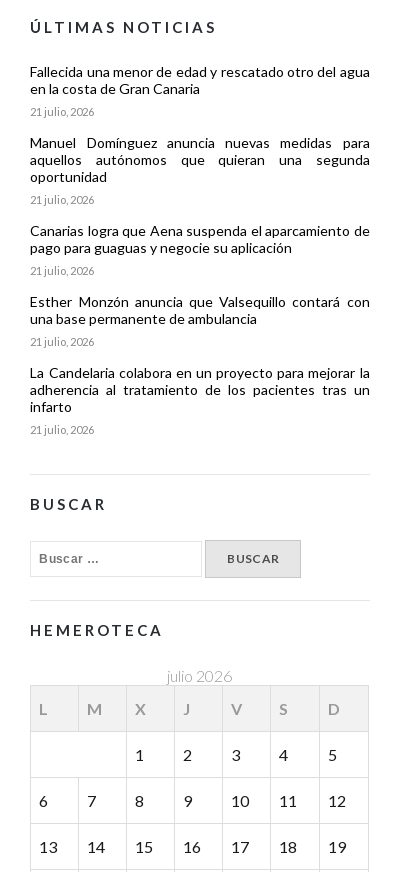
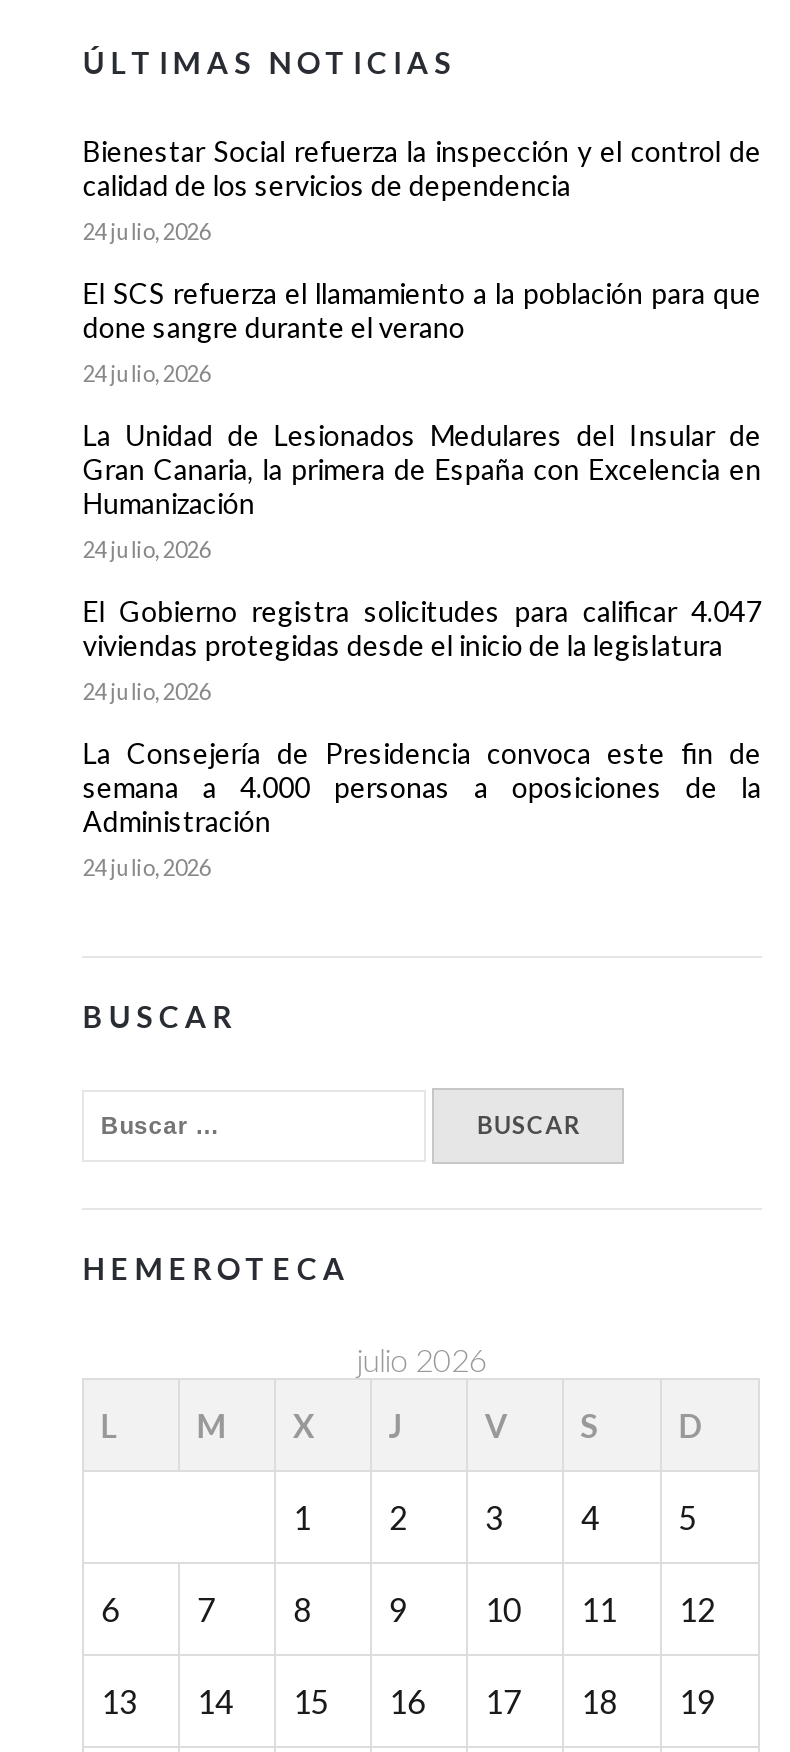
[30,63,370,97] Fallecida una menor de edad y rescatado otro del agua | en la costa de Gran Canaria -> [83,135,761,203] Bienestar Social refuerza la inspección y el control de | calidad de los servicios de dependencia
[30,105,94,118] 21 julio, 2026 -> [83,219,211,245] 24 julio, 2026
[30,134,370,185] Manuel Domínguez anuncia nuevas medidas para | aquellos autónomos que quieran una segunda | oportunidad -> [83,277,761,345] El SCS refuerza el llamamiento a la población para que | done sangre durante el verano
[30,193,94,206] 21 julio, 2026 -> [83,361,211,387] 24 julio, 2026
[30,222,370,256] Canarias logra que Aena suspenda el aparcamiento de | pago para guaguas y negocie su aplicación -> [83,419,761,521] La Unidad de Lesionados Medulares del Insular de | Gran Canaria, la primera de España con Excelencia en | Humanización
[30,264,94,277] 21 julio, 2026 -> [83,537,211,563] 24 julio, 2026
[30,293,370,327] Esther Monzón anuncia que Valsequillo contará con | una base permanente de ambulancia -> [83,595,761,663] El Gobierno registra solicitudes para calificar 4.047 | viviendas protegidas desde el inicio de la legislatura
[30,335,94,348] 21 julio, 2026 -> [83,679,211,705] 24 julio, 2026
[30,364,370,415] La Candelaria colabora en un proyecto para mejorar la | adherencia al tratamiento de los pacientes tras un | infarto -> [83,737,761,839] La Consejería de Presidencia convoca este fin de | semana a 4.000 personas a oposiciones de la | Administración
[30,423,94,436] 21 julio, 2026 -> [83,855,211,881] 24 julio, 2026

